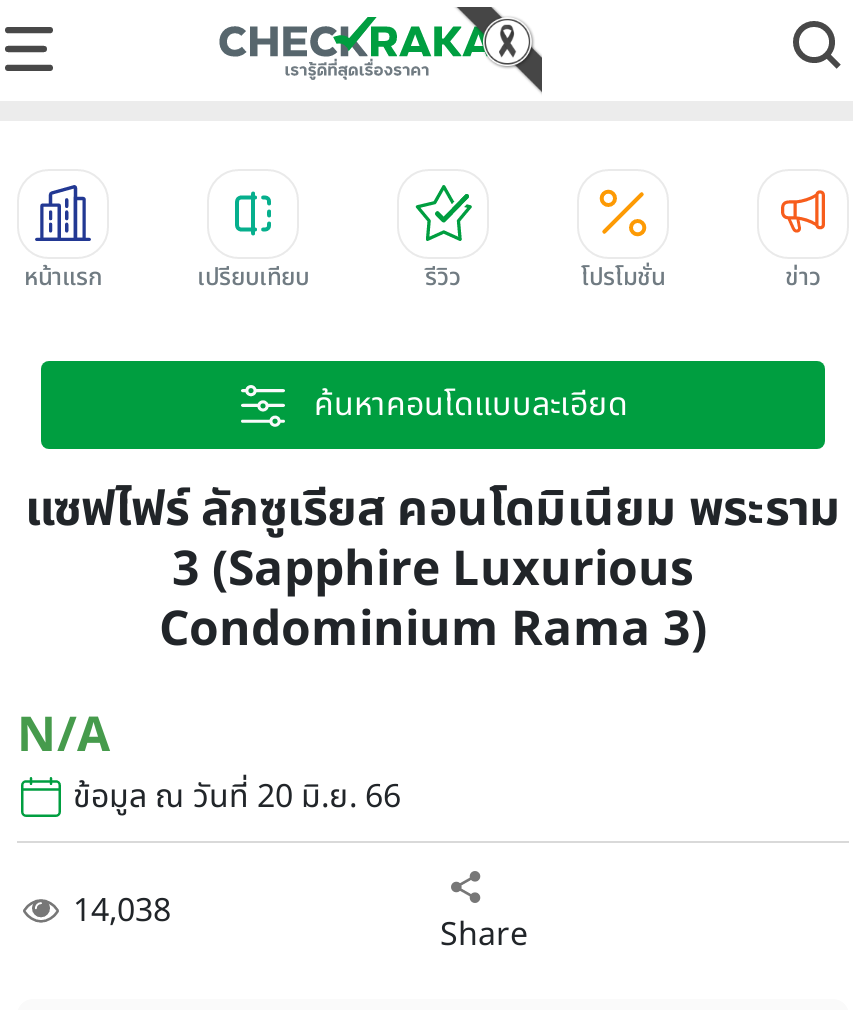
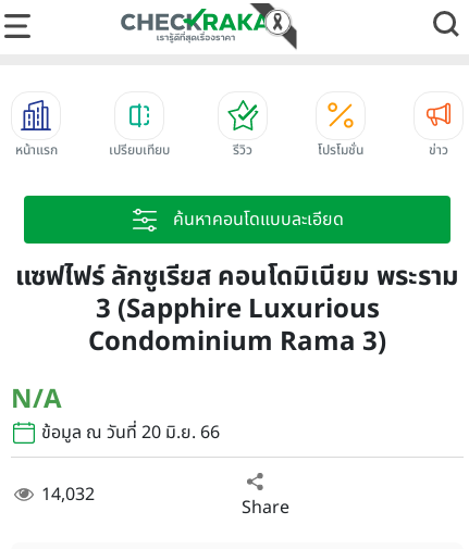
[73,887,171,935] 14,038 -> [41,481,95,507] 14,032

